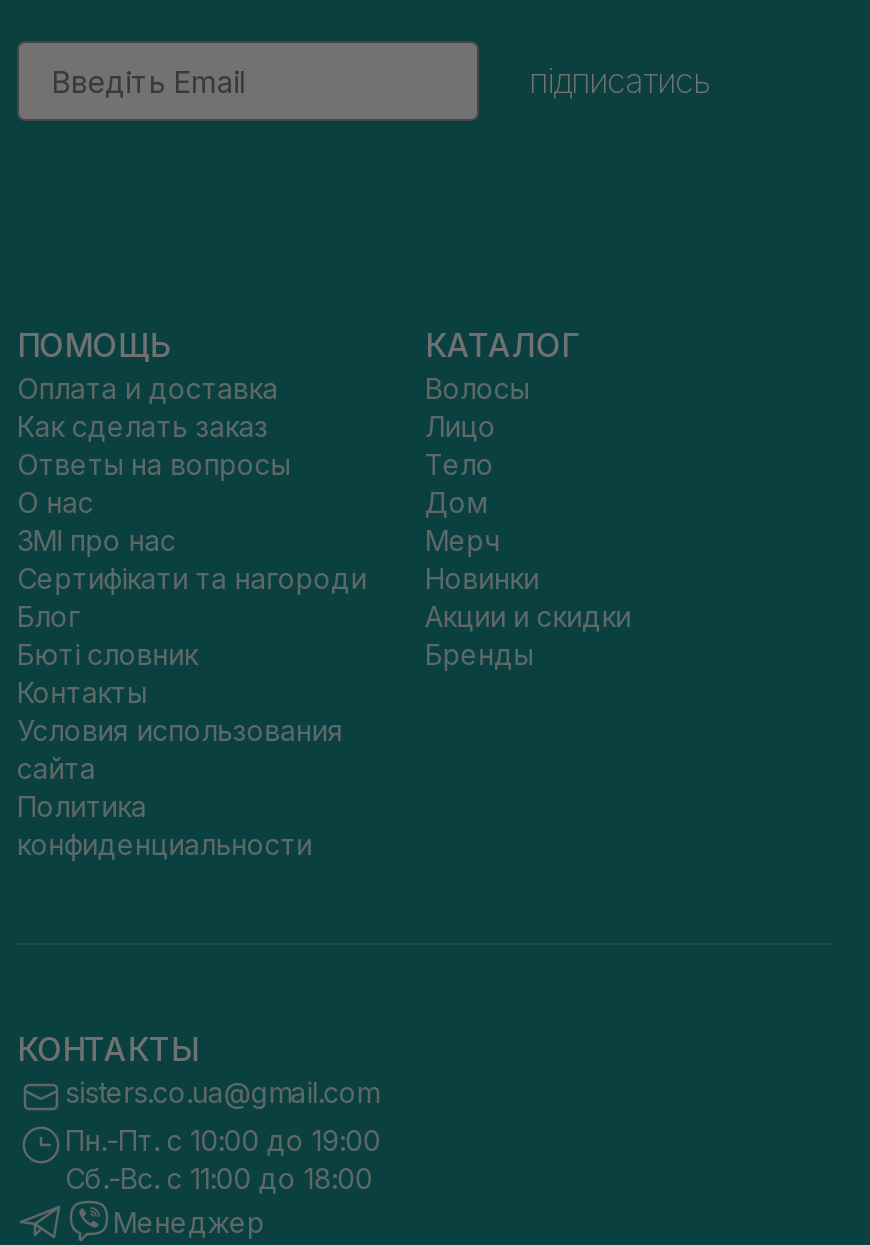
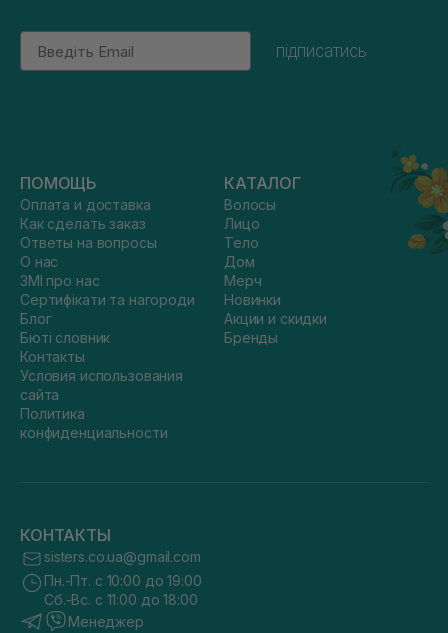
none -> [393,151,445,253] [image]

